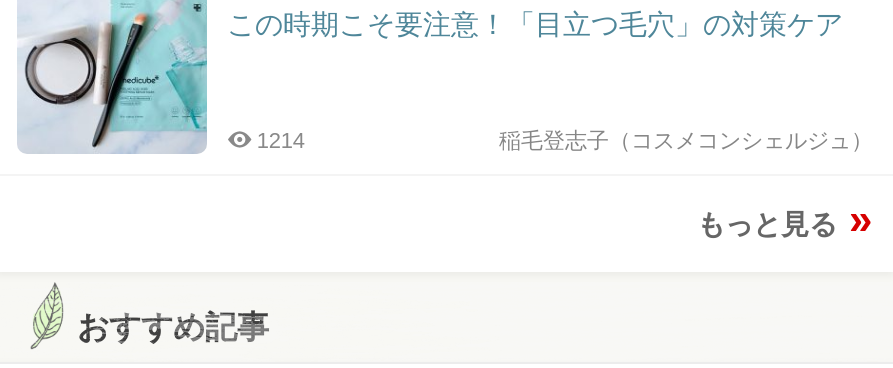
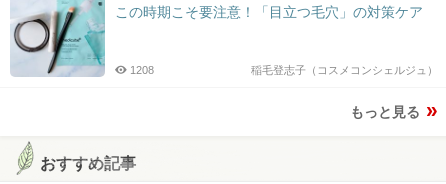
[257,129,305,153] 1214 -> [130,64,154,76] 1208

